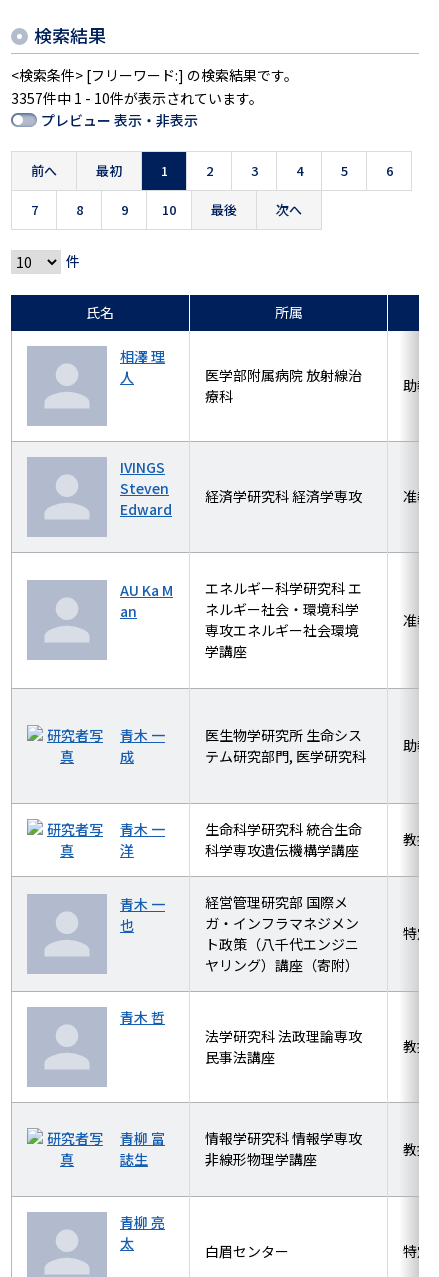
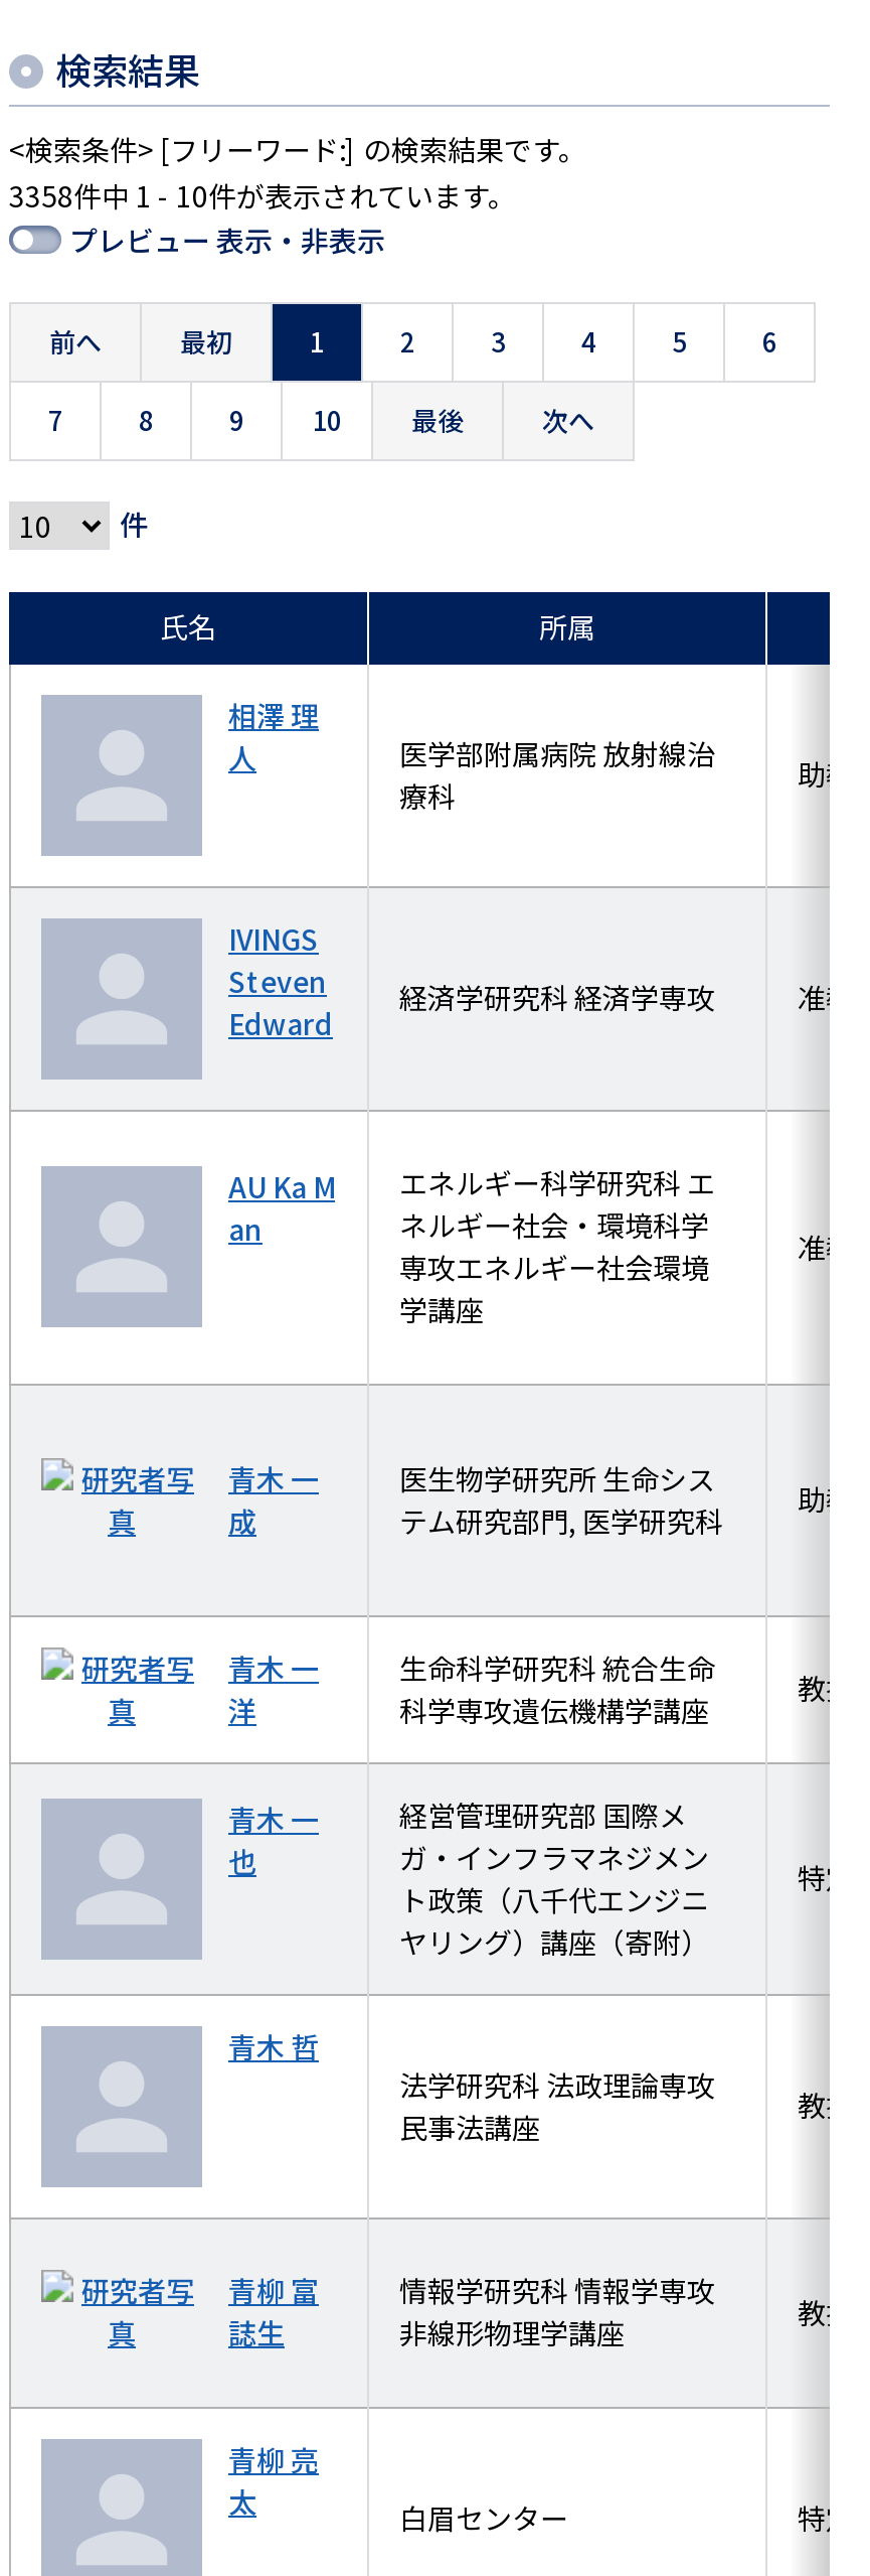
[11,88,263,108] 3357件中 1 - 10件が表示されています。 -> [9,175,516,215] 3358件中 1 - 10件が表示されています。

